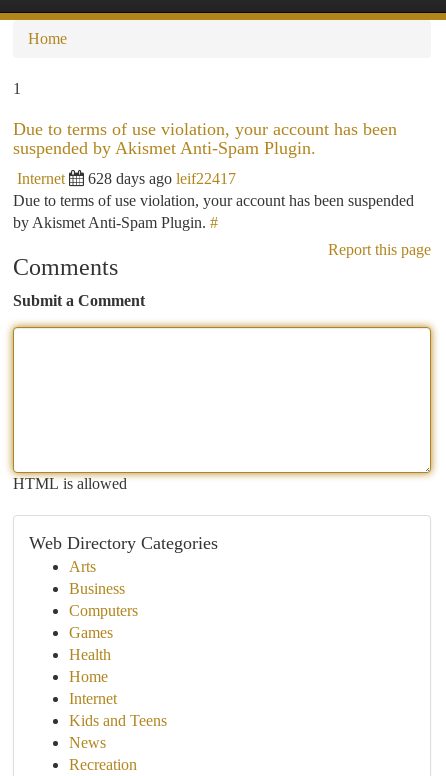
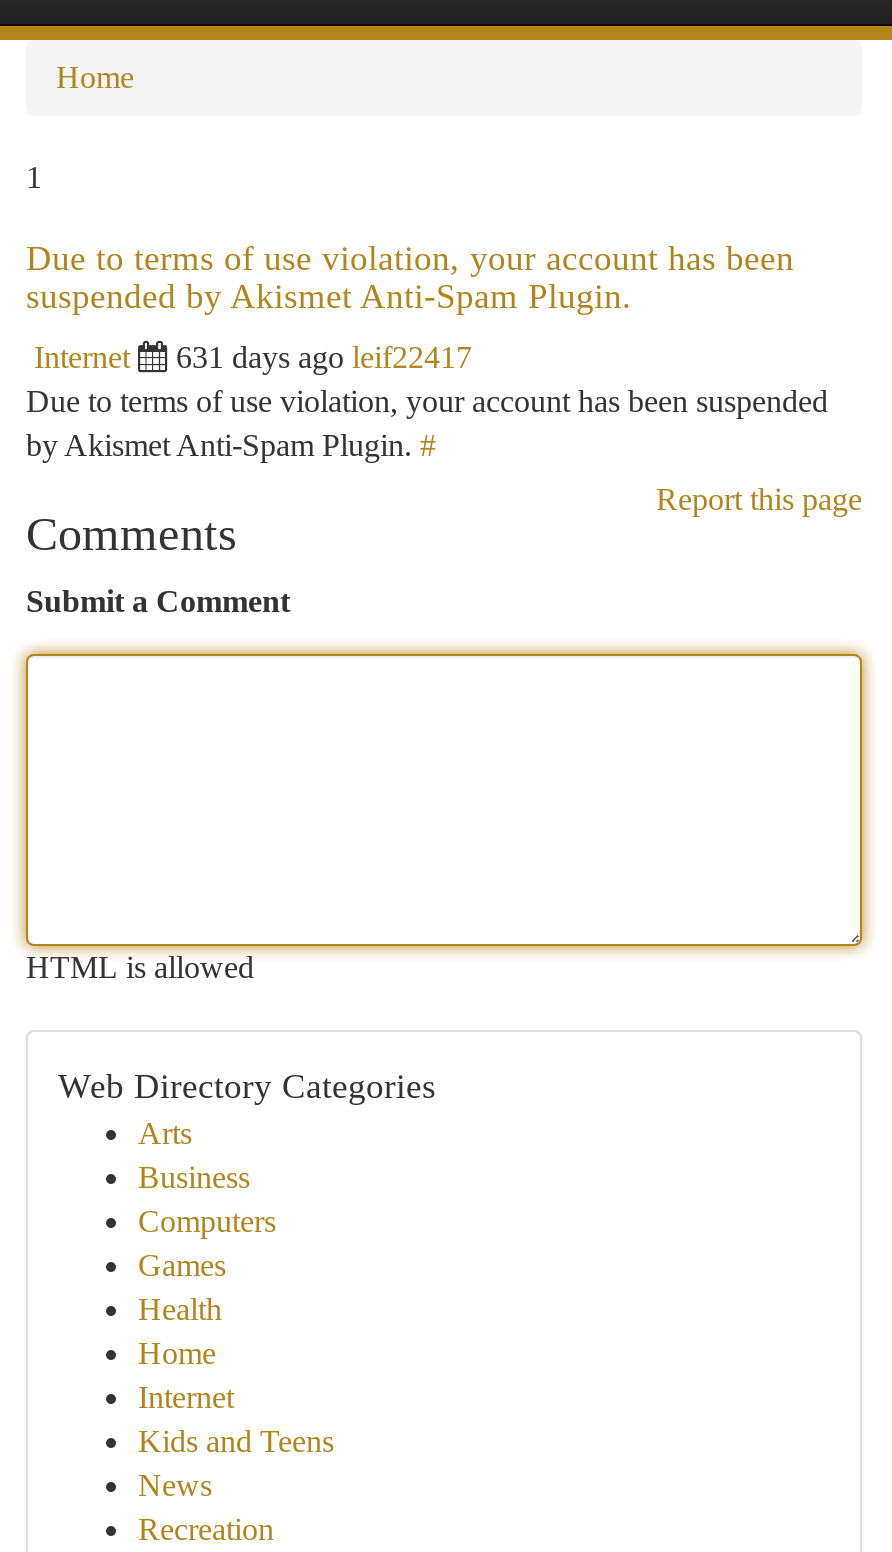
[17,170,236,187] Internet 628 days ago leif22417 -> [34,340,472,374] Internet 631 days ago leif22417

